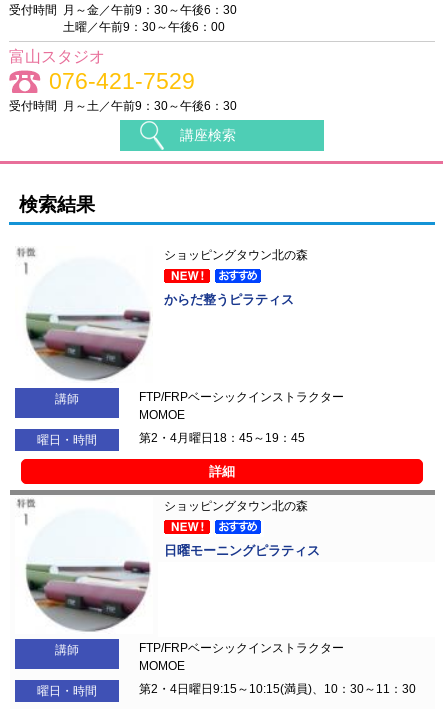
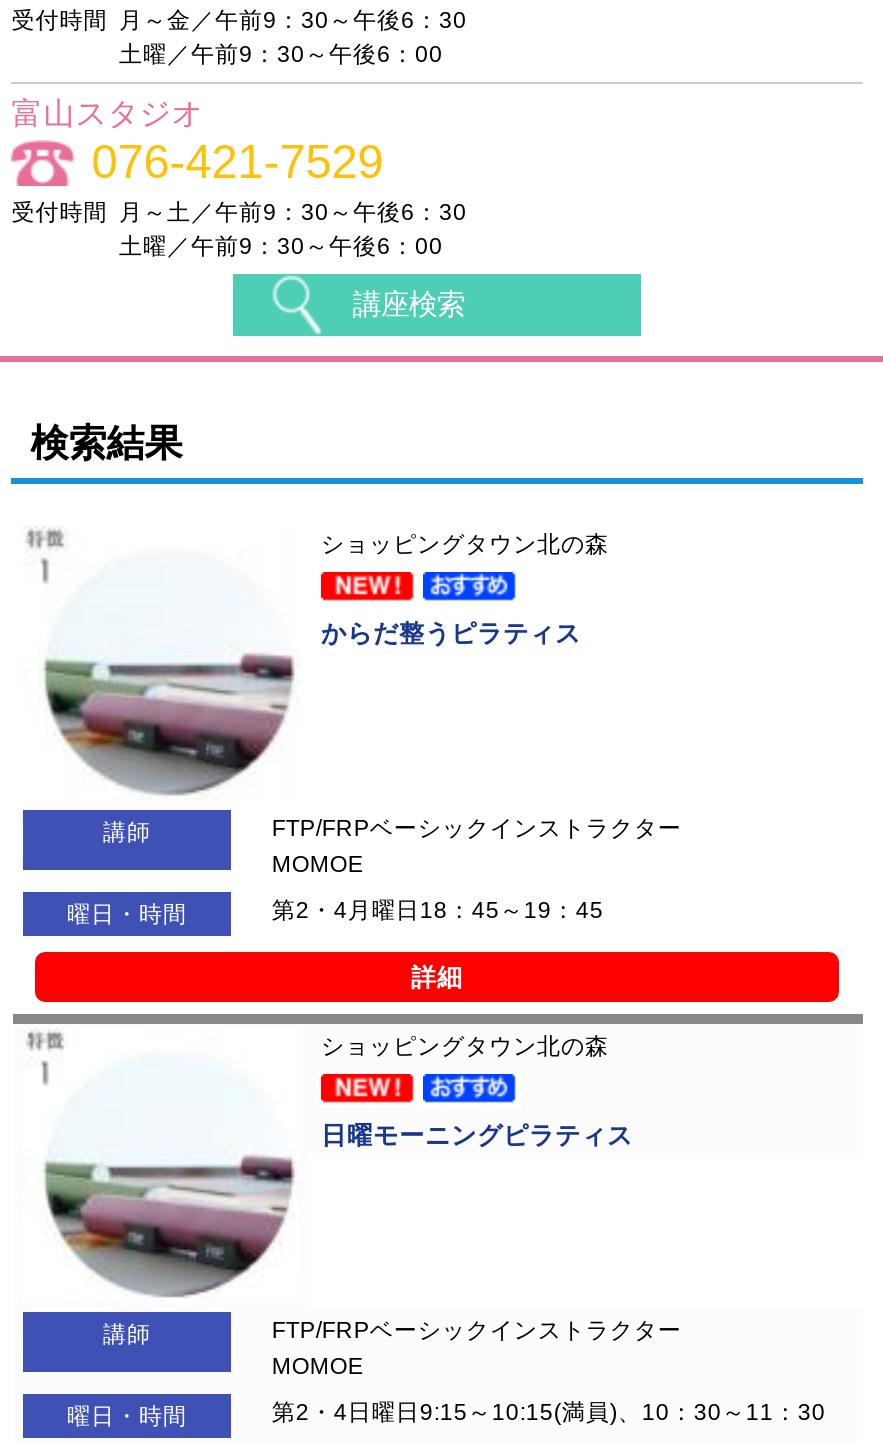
none -> [119,233,443,259] 土曜／午前9：30～午後6：00

